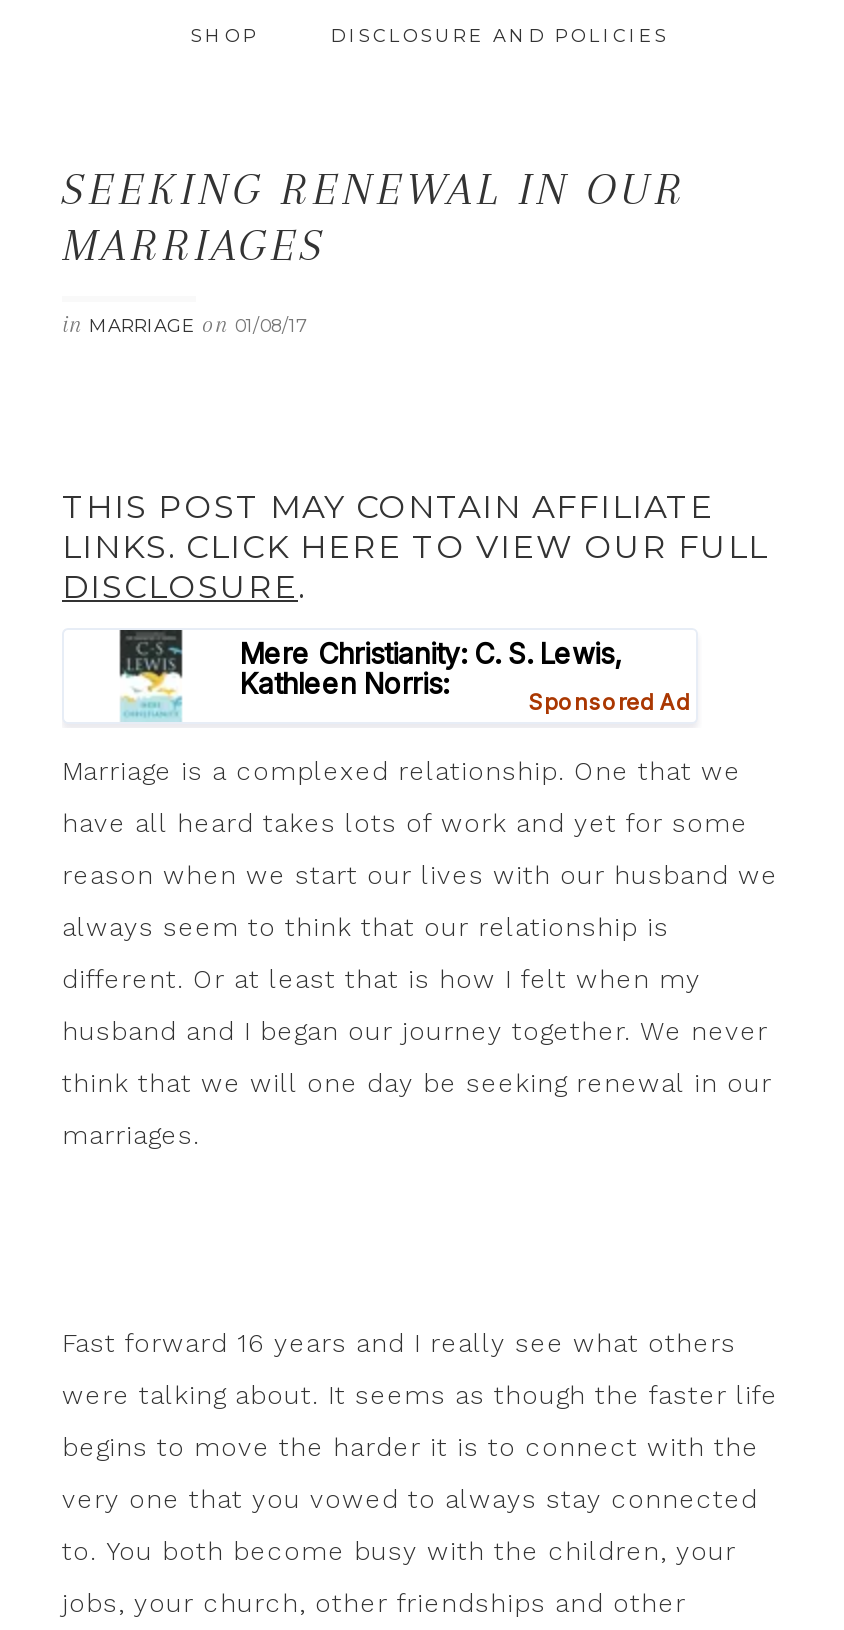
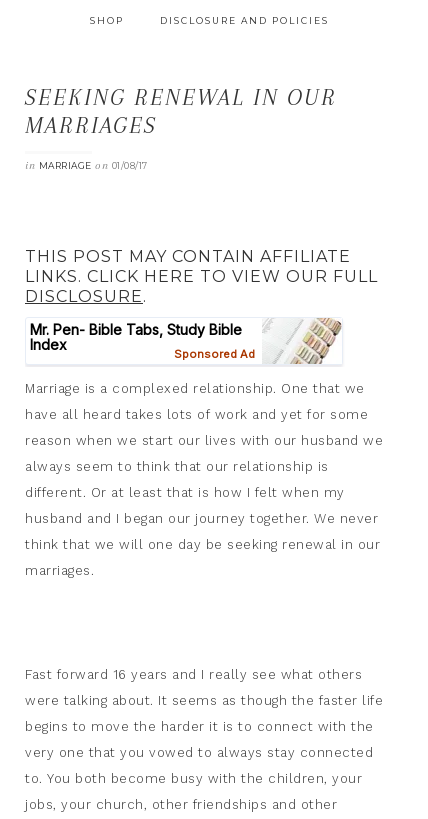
[72,628,696,724] [image] -> [29,317,343,365] [image]

